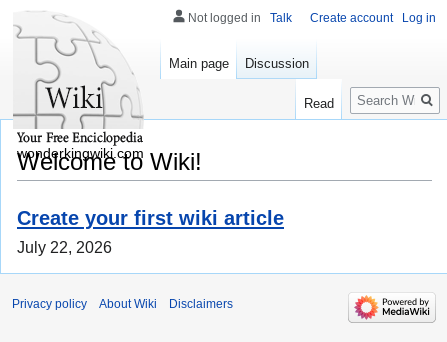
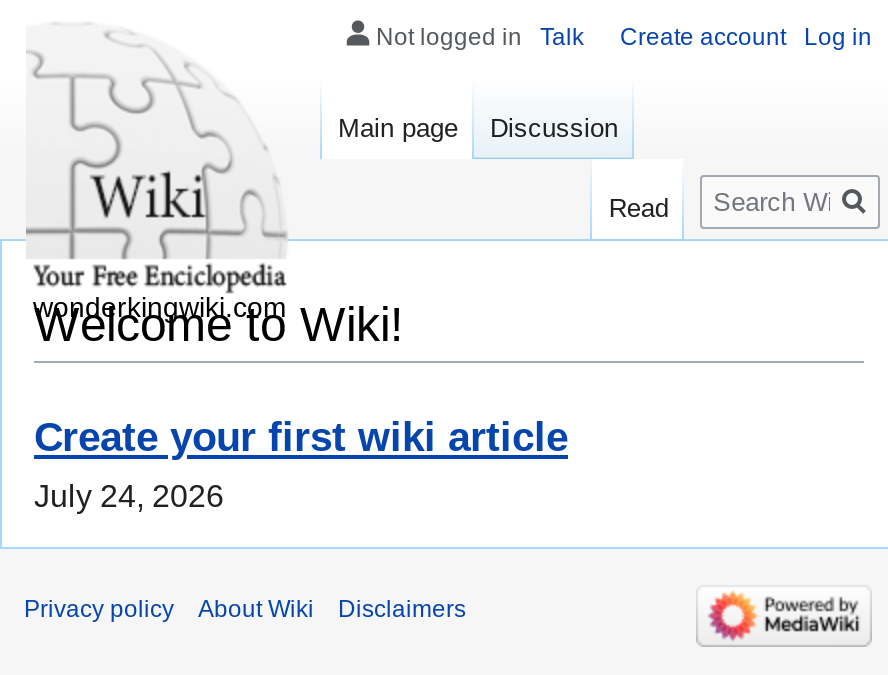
[17,239,112,256] July 22, 2026 -> [34,480,224,514] July 24, 2026

